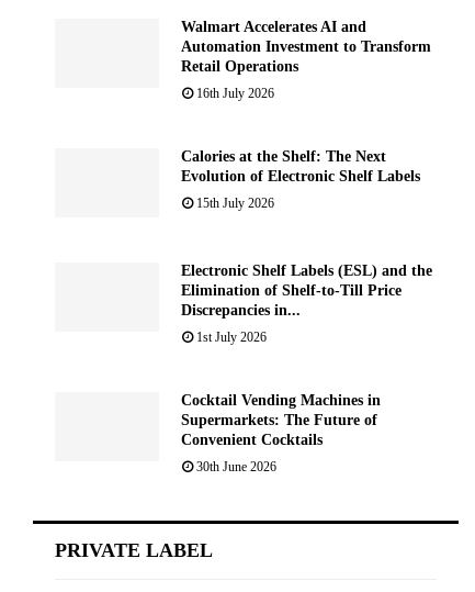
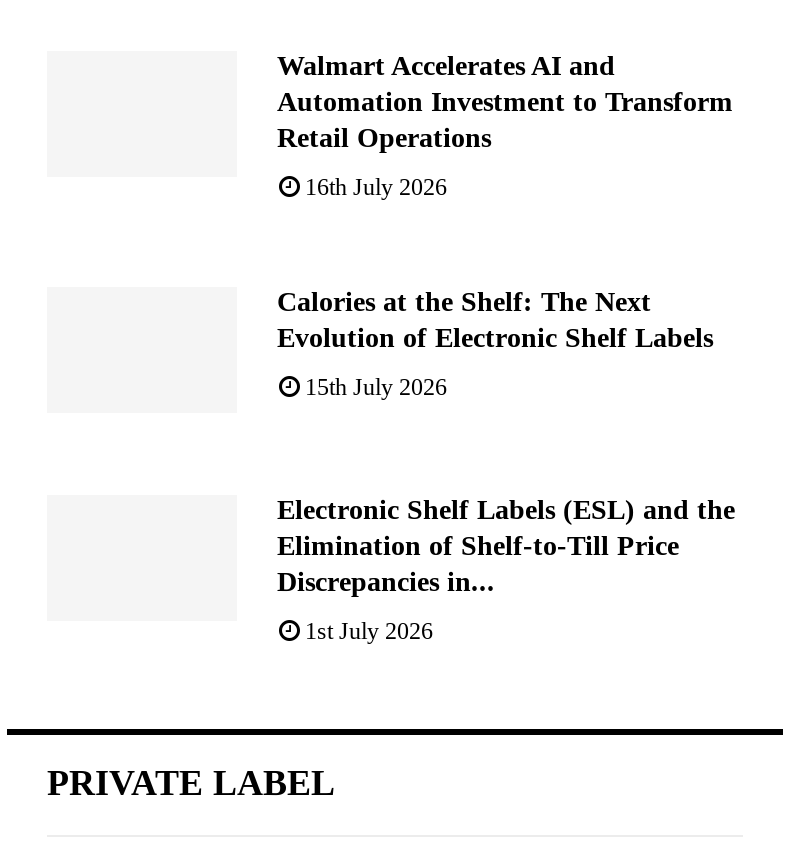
[181,392,381,474] Cocktail Vending Machines in | Supermarkets: The Future of | Convenient Cocktails | 30th June 2026 -> none

